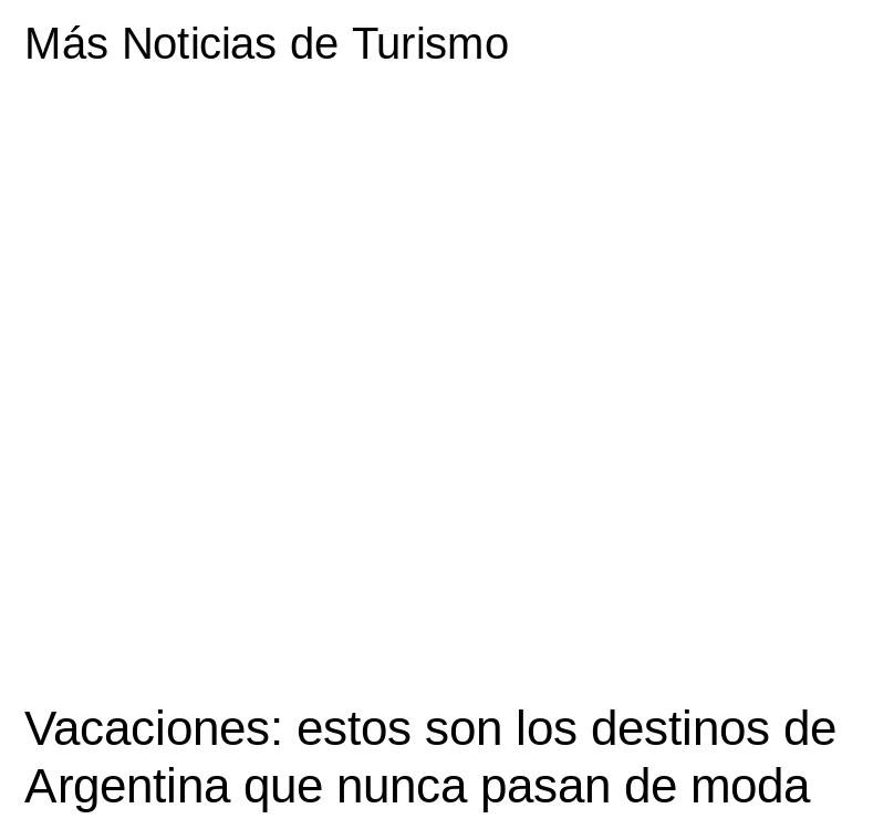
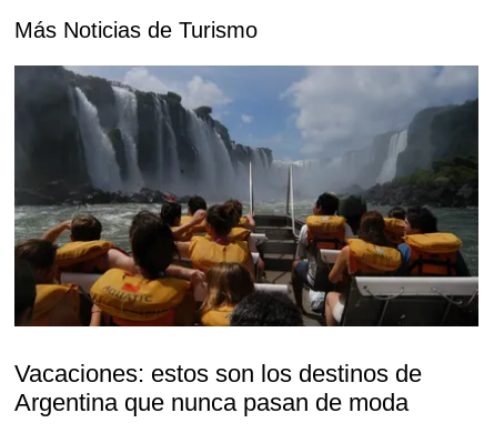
none -> [13,64,480,328] [image]

